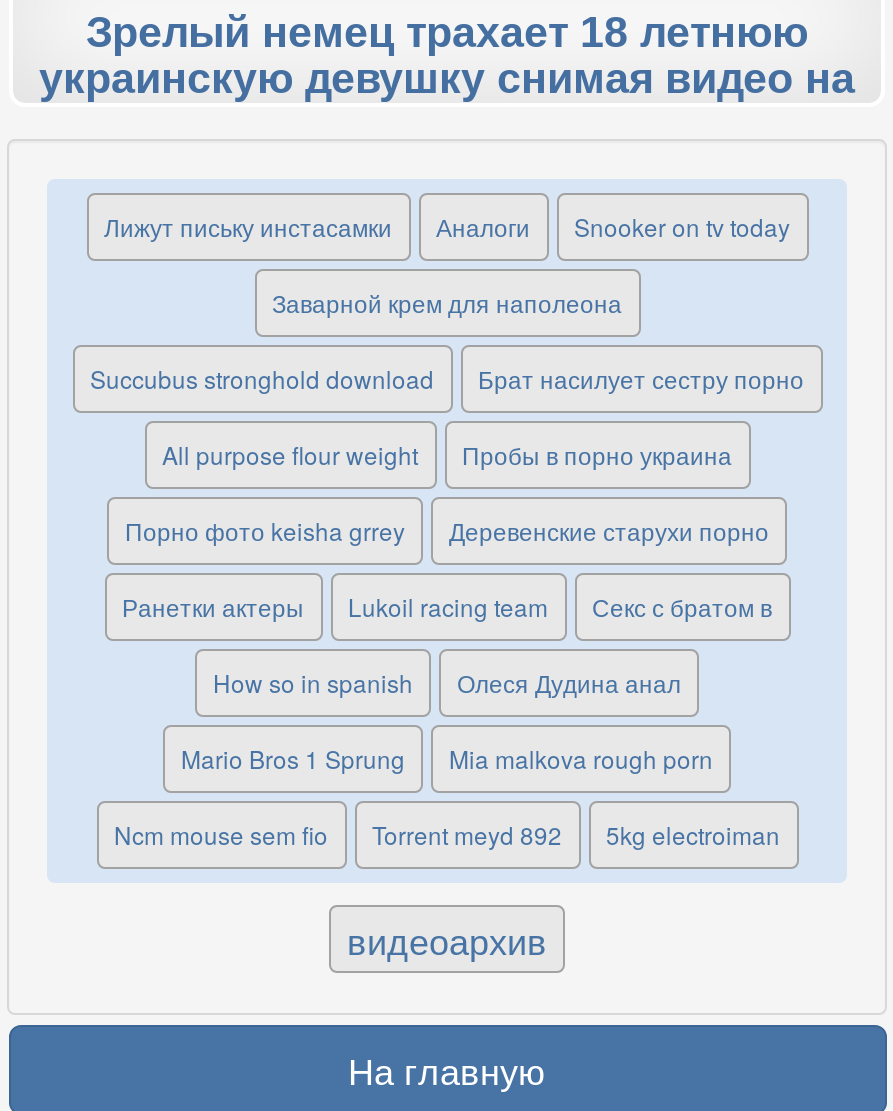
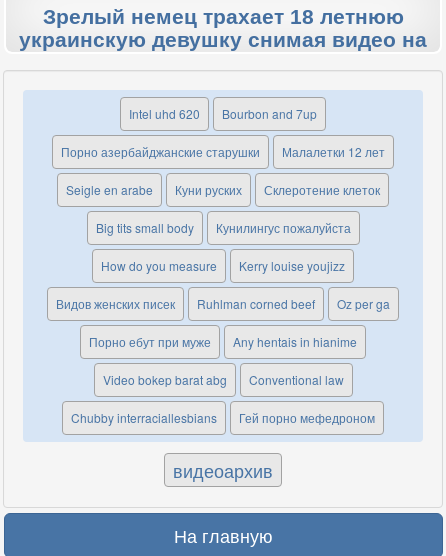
[104,208,790,242] Лижут письку инстасамки | Аналоги | Snooker on tv today -> [129,105,317,122] Intel uhd 620 | Bourbon and 7up
[272,284,622,318] Заварной крем для наполеона -> [61,143,385,160] Порно азербайджанские старушки | Малалетки 12 лет
[90,360,804,394] Succubus stronghold download | Брат насилует сестру порно -> [66,181,380,198] Seigle en arabe | Куни руских | Склеротение клеток
[162,436,732,470] All purpose flour weight | Пробы в порно украина -> [95,219,350,236] Big tits small body | Кунилингус пожалуйста
[125,512,769,546] Порно фото keisha grrey | Деревенские старухи порно -> [101,257,345,274] How do you measure | Kerry louise youjizz
[122,588,772,622] Ранетки актеры | Lukoil racing team | Секс с братом в -> [56,295,390,312] Видов женских писек | Ruhlman corned beef | Oz per ga
[213,664,681,698] How so in spanish | Олеся Дудина анал -> [89,333,357,350] Порно ебут при муже | Any hentais in hianime
[181,740,713,774] Mario Bros 1 Sprung | Mia malkova rough porn -> [102,371,343,388] Video bokep barat abg | Conventional law
[114,816,780,850] Ncm mouse sem fio | Torrent meyd 892 | 5kg electroiman -> [71,409,375,426] Chubby interraciallesbians | Гей порно мефедроном

